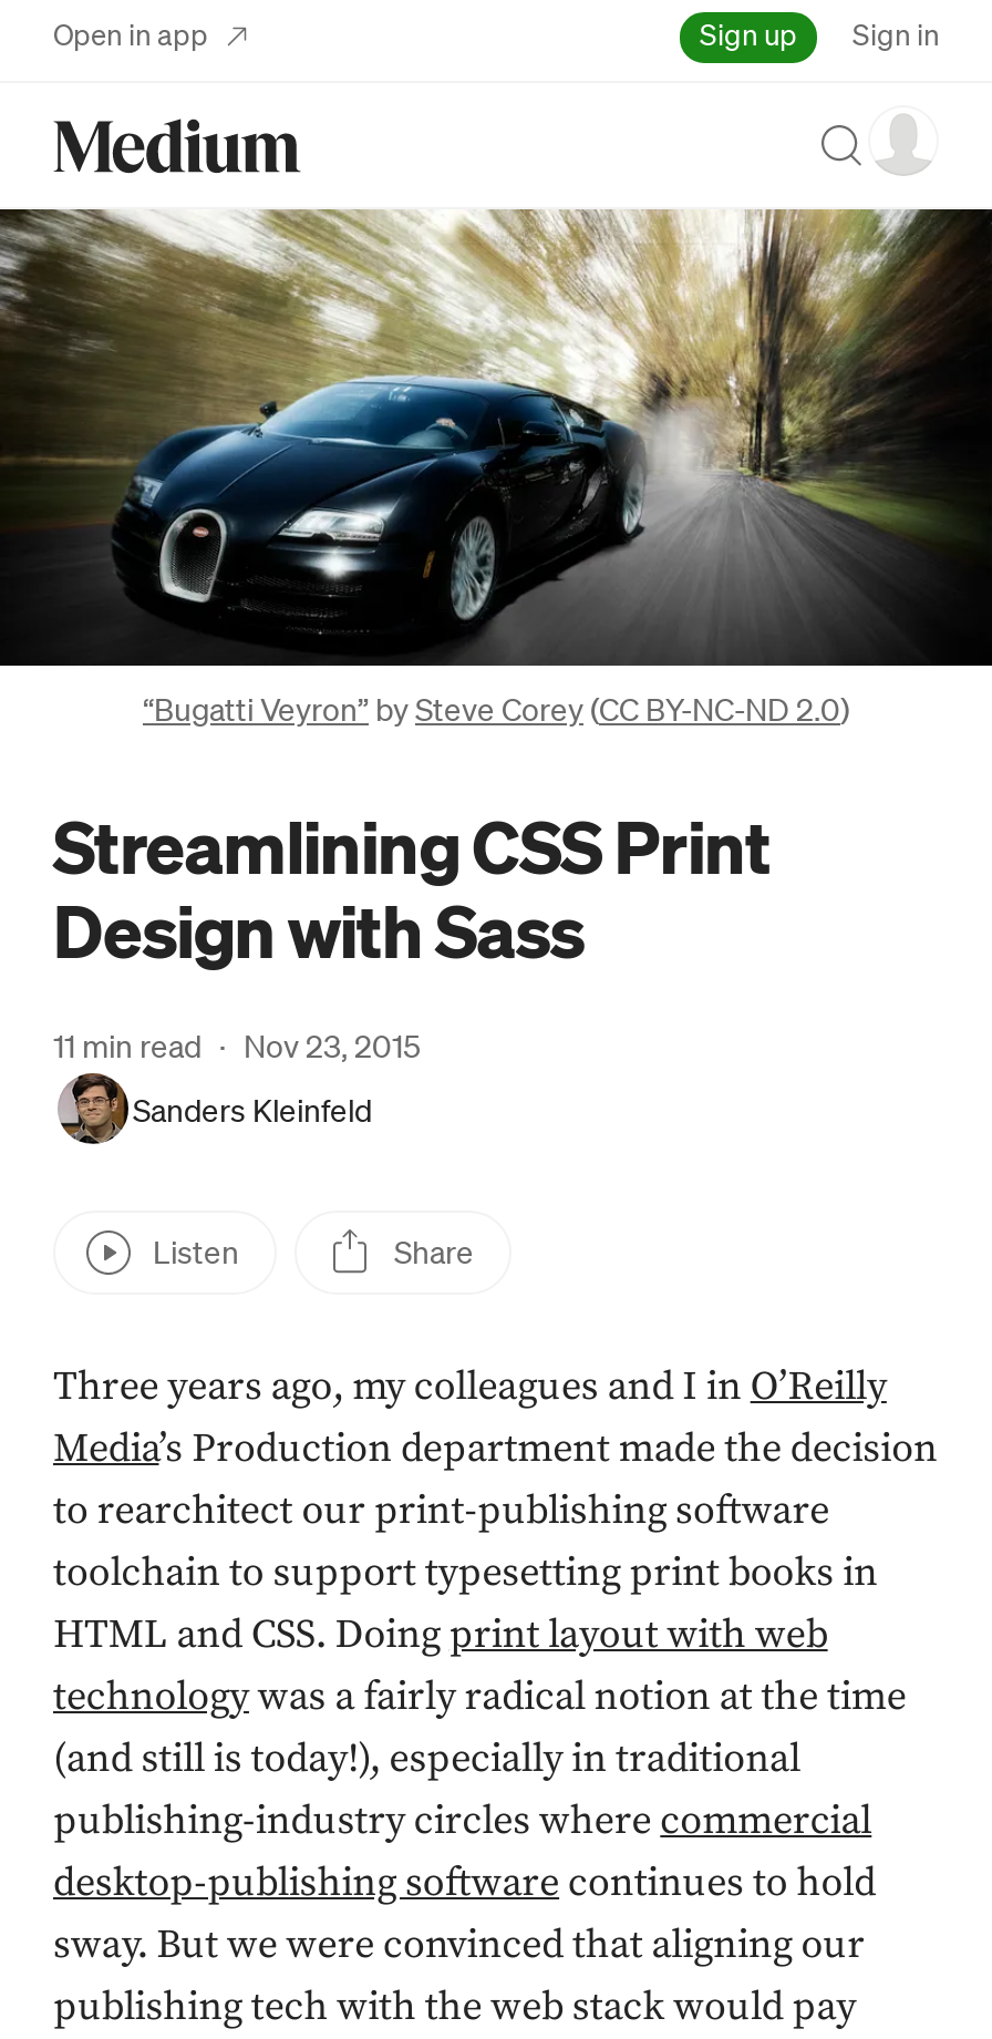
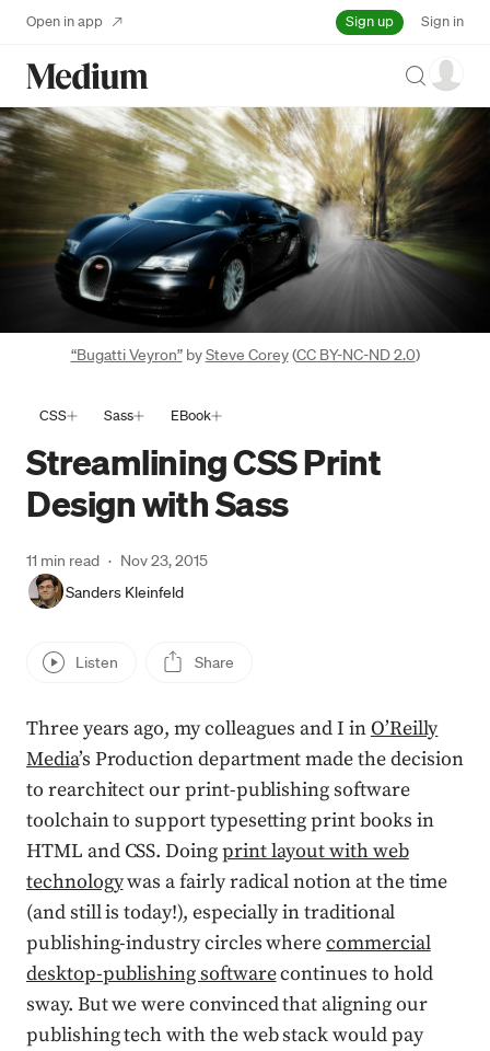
none -> [39,406,211,424] CSS | Sass | EBook

